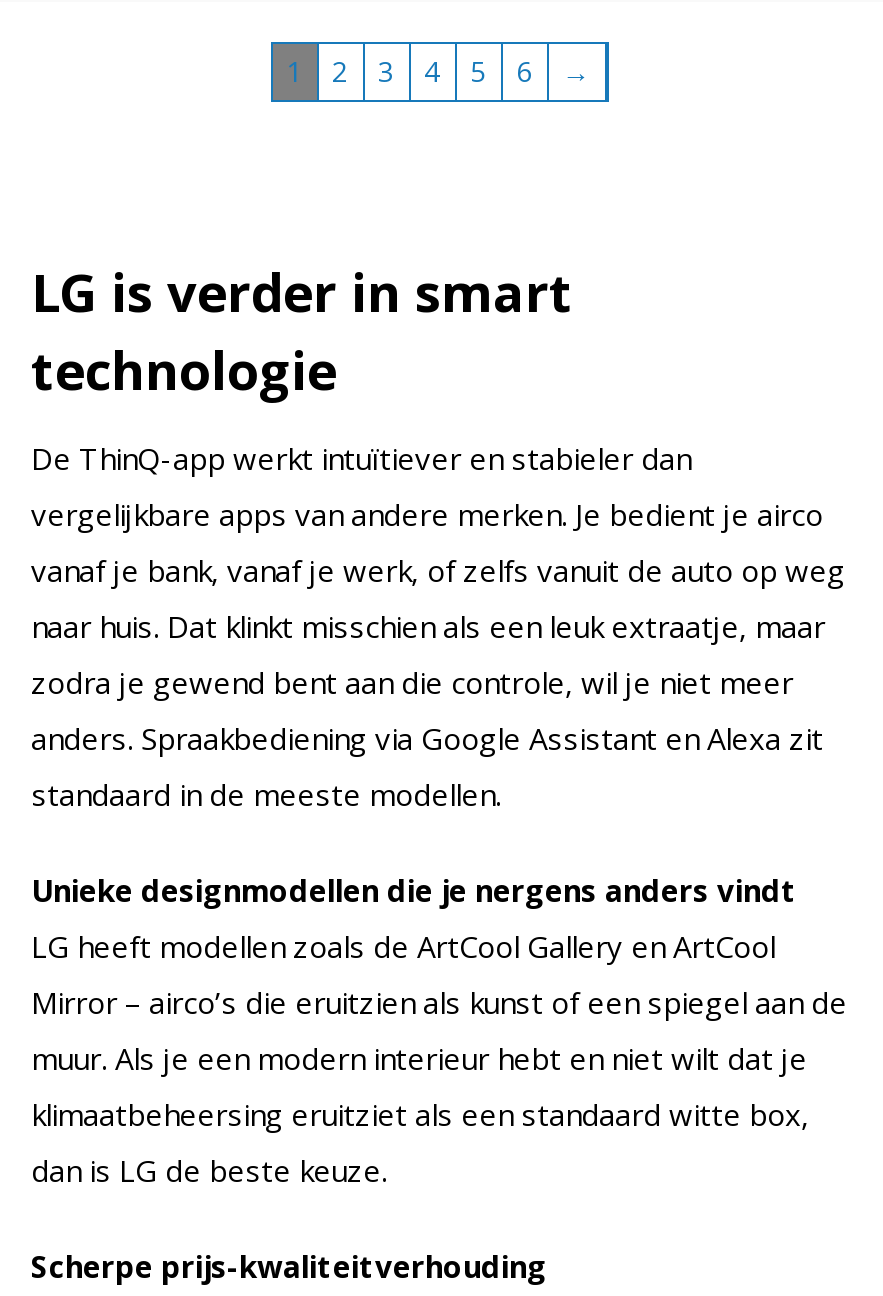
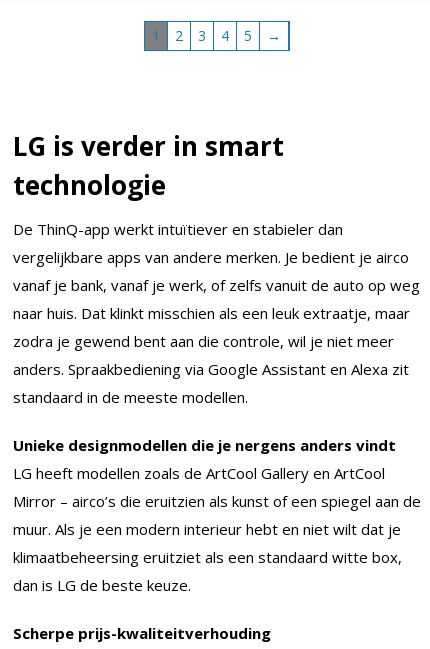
[516,52,532,90] 6 -> none

